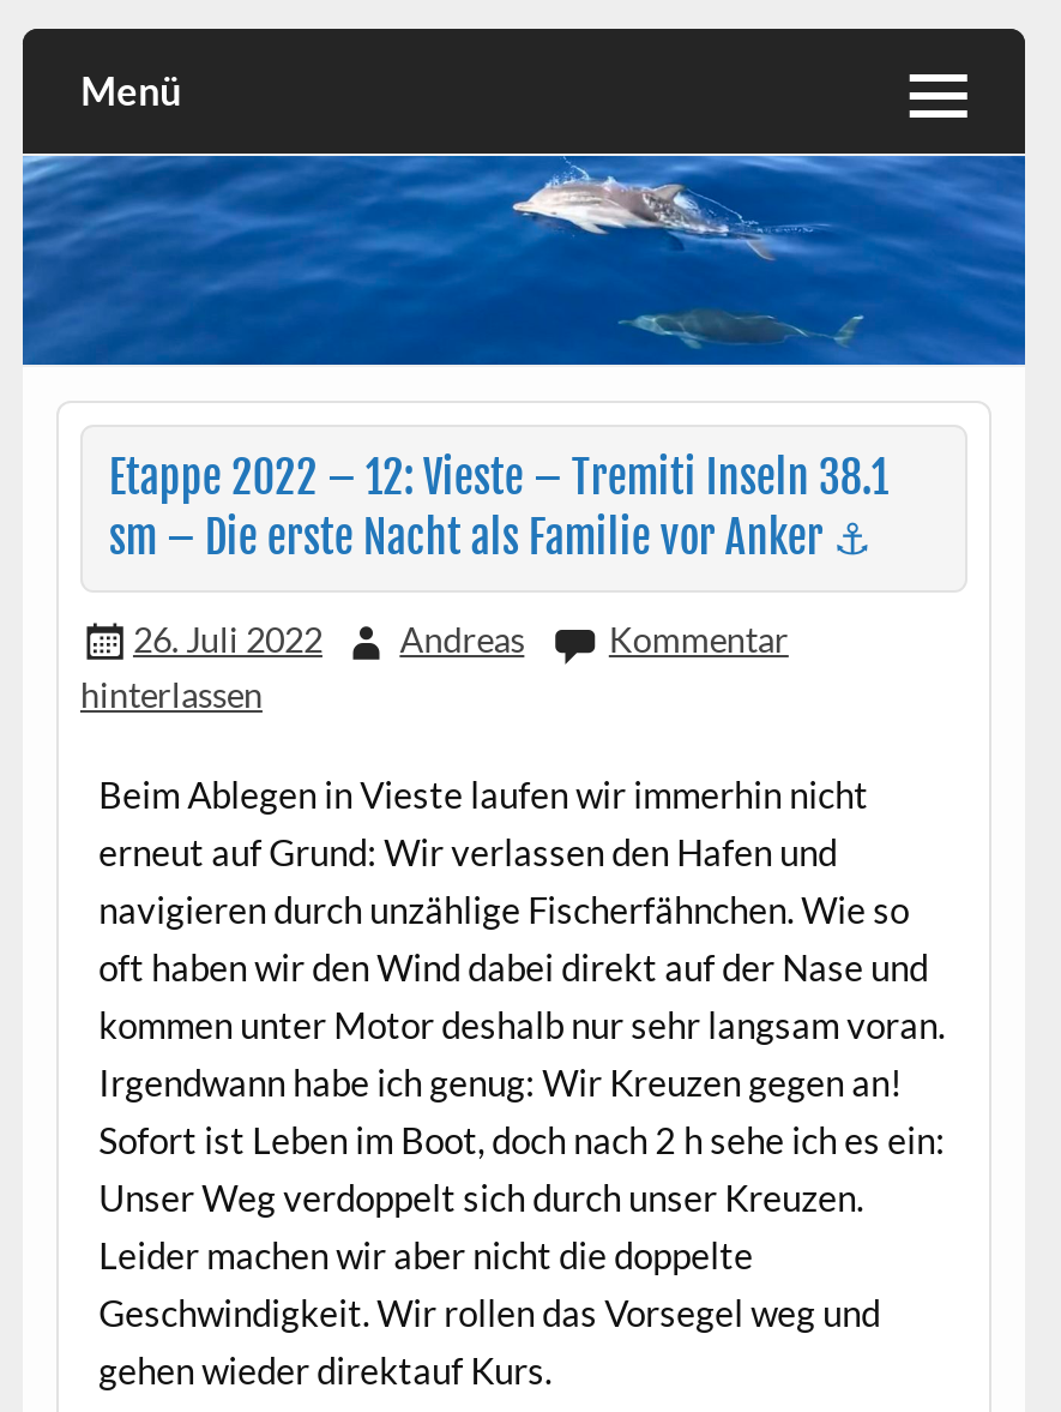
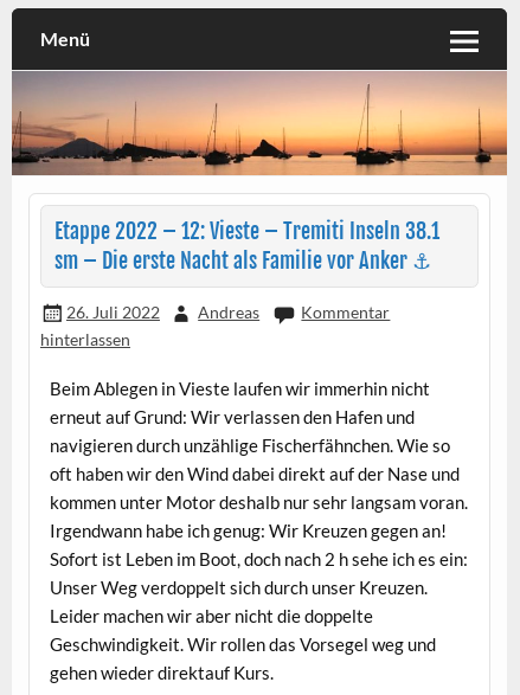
[20,154,1027,367] [image] -> [11,70,508,176] [image]

